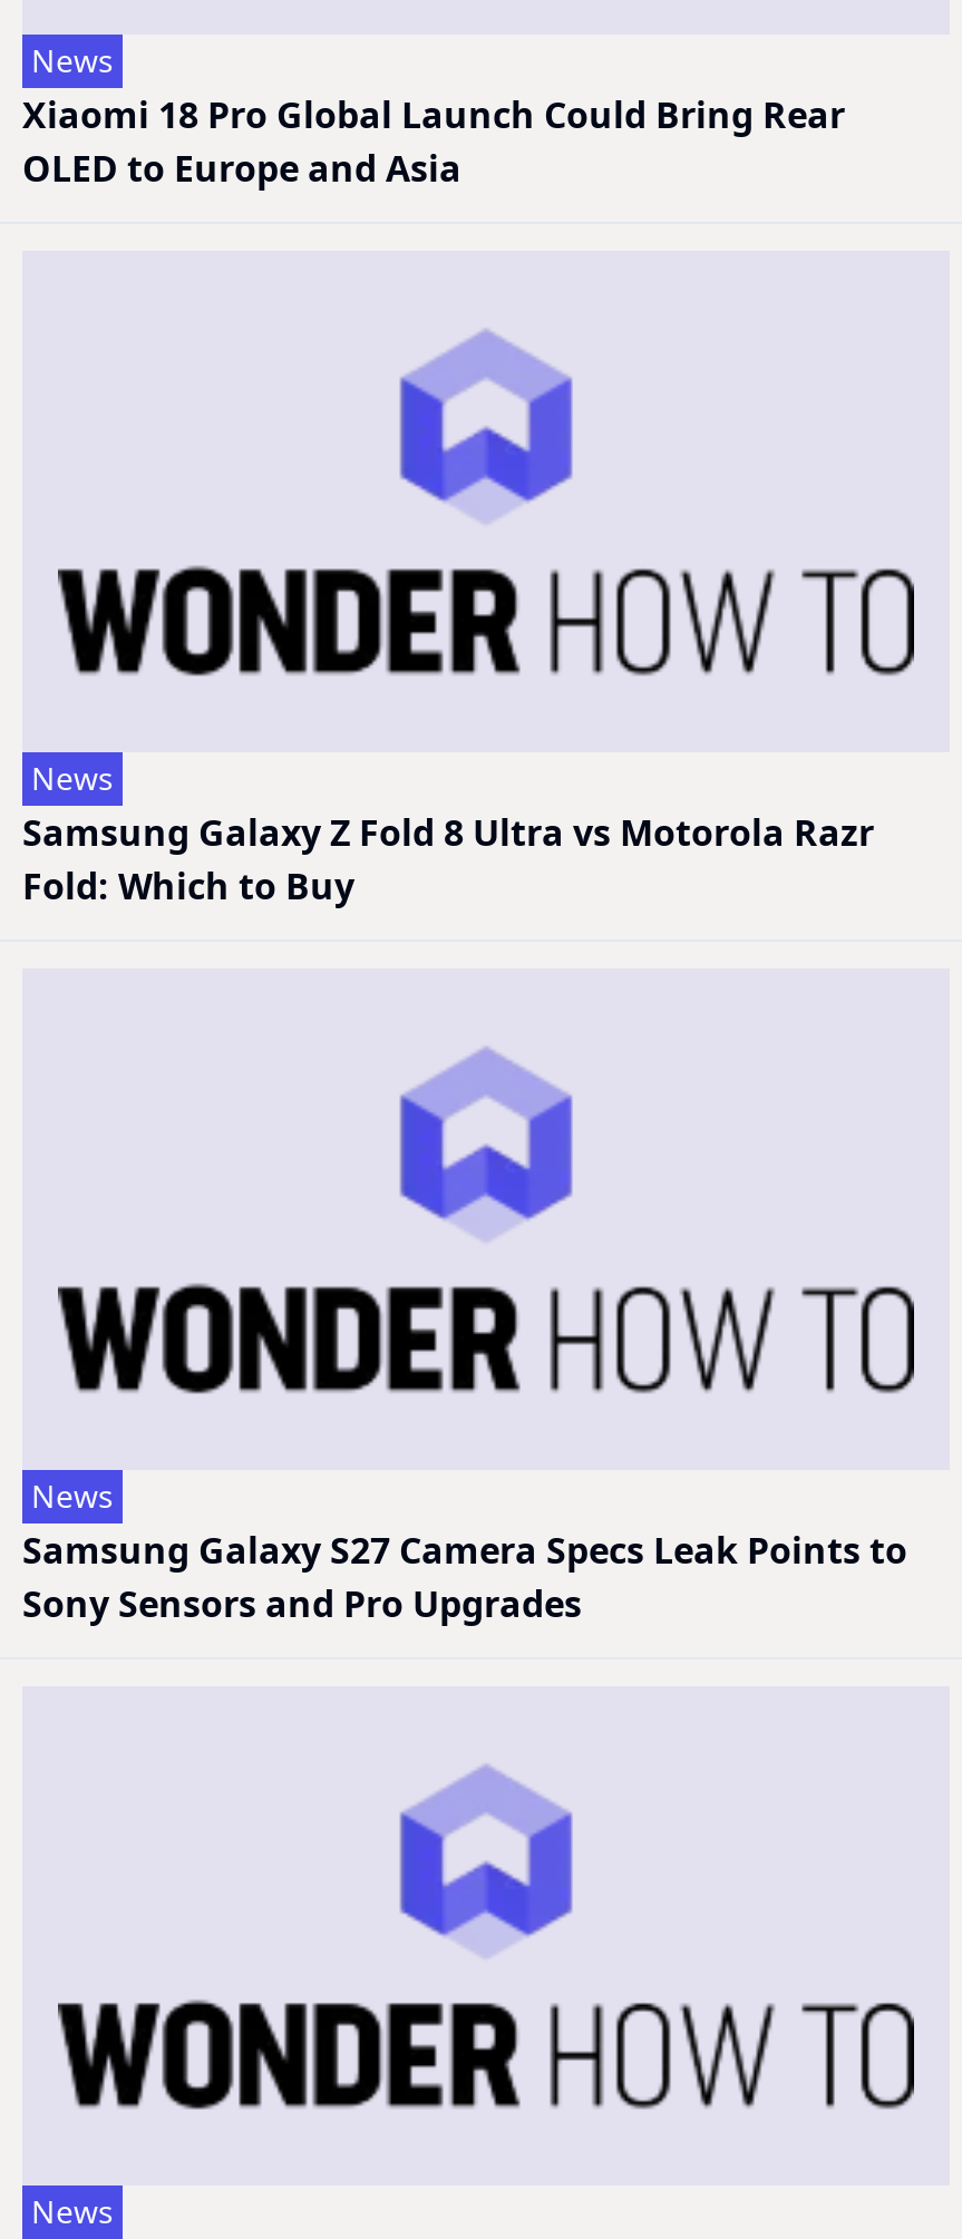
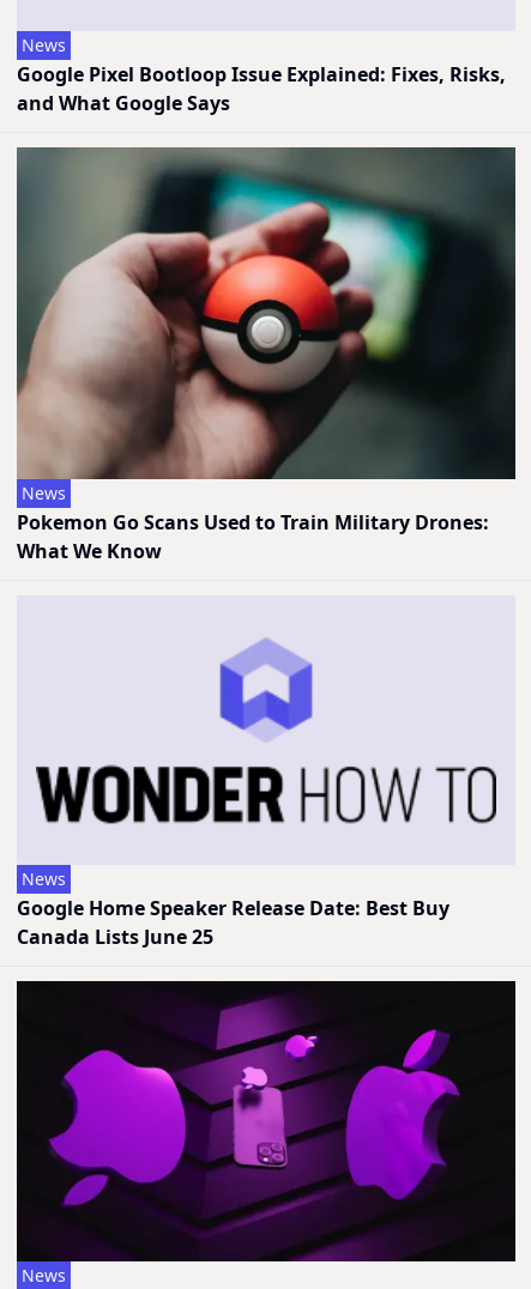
[22,92,845,194] Xiaomi 18 Pro Global Launch Could Bring Rear | OLED to Europe and Asia -> [17,61,506,116] Google Pixel Bootloop Issue Explained: Fixes, Risks, | and What Google Says
[22,252,950,911] [image] | Samsung Galaxy Z Fold 8 Ultra vs Motorola Razr | Fold: Which to Buy -> [16,146,517,564] [image] | Pokemon Go Scans Used to Train Military Drones: | What We Know
[22,1526,907,1628] Samsung Galaxy S27 Camera Specs Leak Points to | Sony Sensors and Pro Upgrades -> [17,895,449,950] Google Home Speaker Release Date: Best Buy | Canada Lists June 25
[22,1687,950,2189] [image] -> [16,980,517,1263] [image]

